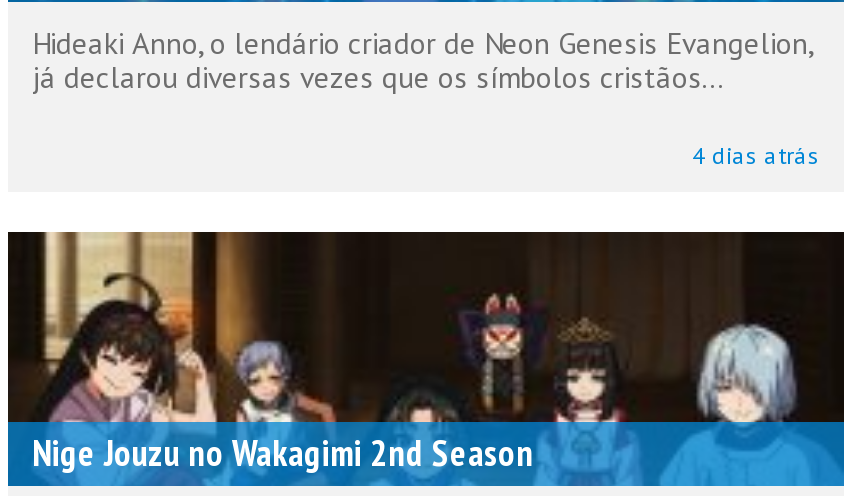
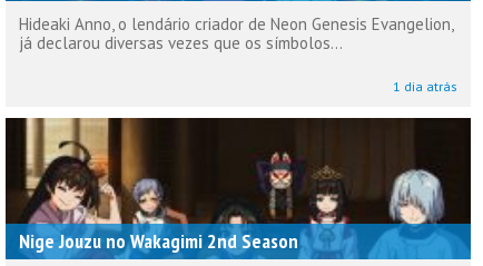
[32,59,724,97] já declarou diversas vezes que os símbolos cristãos... -> [19,33,343,54] já declarou diversas vezes que os símbolos...
[692,141,820,171] 4 dias atrás -> [393,78,457,95] 1 dia atrás

